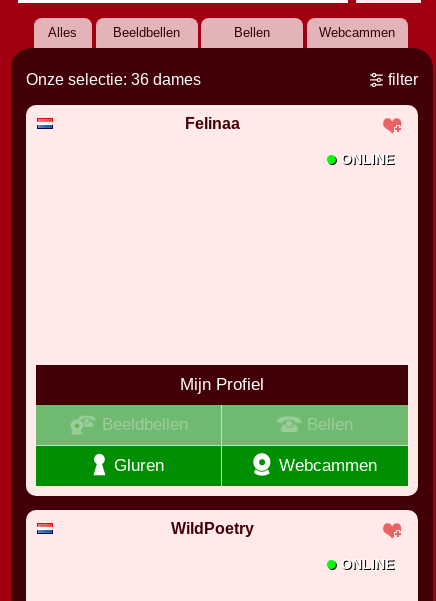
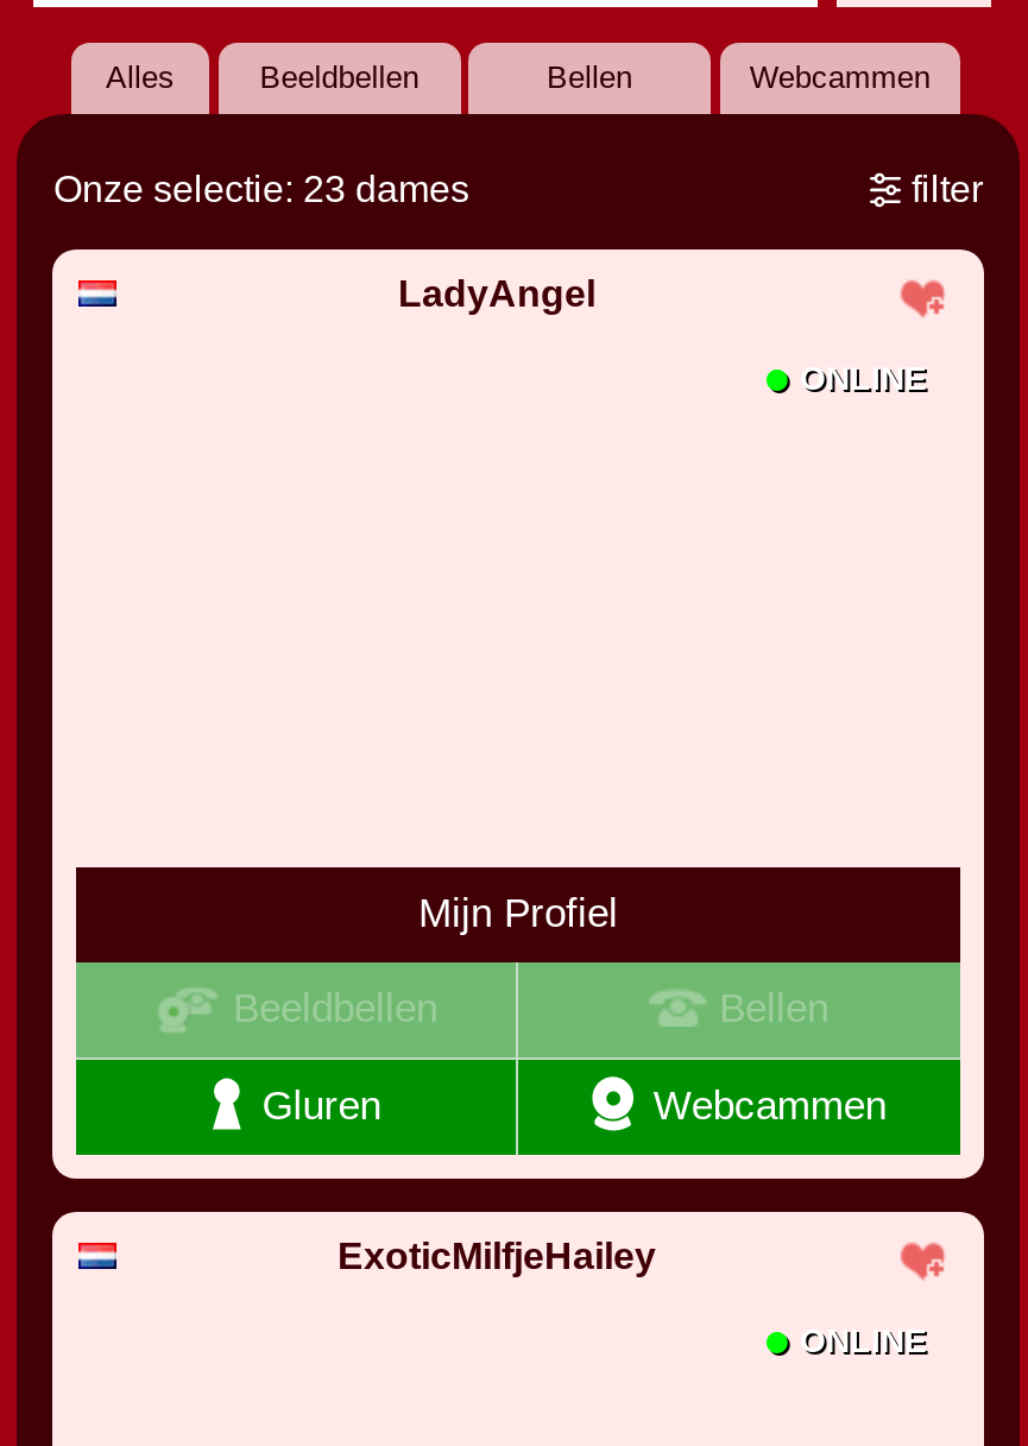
[26,71,201,88] Onze selectie: 36 dames -> [53,169,469,210] Onze selectie: 23 dames
[185,115,240,132] Felinaa -> [398,274,595,314] LadyAngel
[171,520,254,537] WildPoetry -> [338,1237,656,1277] ExoticMilfjeHailey

